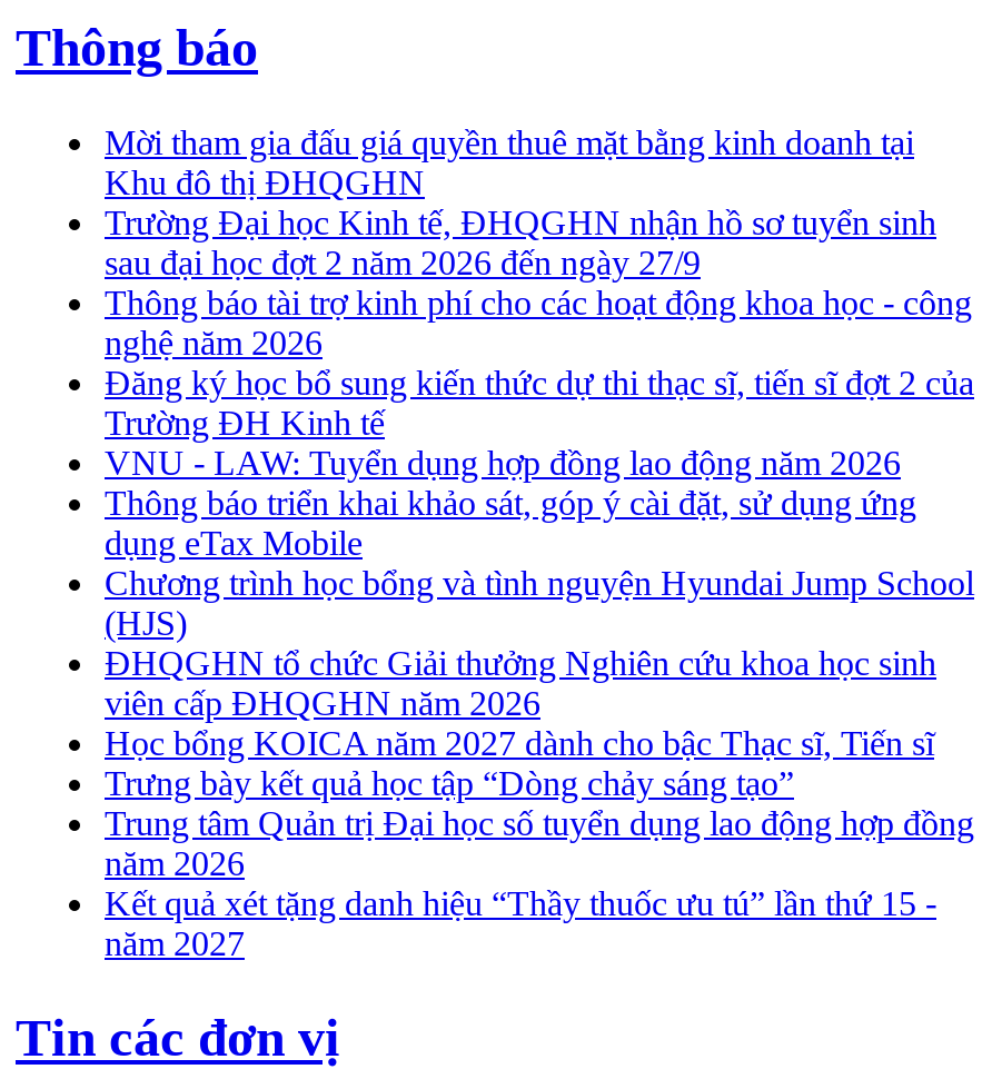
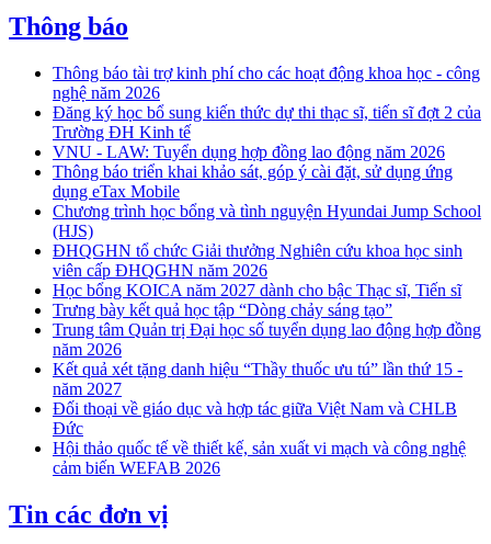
[105,124,936,282] Mời tham gia đấu giá quyền thuê mặt bằng kinh doanh tại | Khu đô thị ĐHQGHN | Trường Đại học Kinh tế, ĐHQGHN nhận hồ sơ tuyển sinh | sau đại học đợt 2 năm 2026 đến ngày 27/9 -> none
moved [105,284,974,963] -> [53,64,481,398]: Thông báo tài trợ kinh phí cho các hoạt động khoa học - công | nghệ năm 2026 | Đăng ký học bổ sung kiến thức dự thi thạc sĩ, tiến sĩ đợt 2 của | ... | Kết quả xét tặng danh hiệu “Thầy thuốc ưu tú” lần thứ 15 - | năm 2027
none -> [53,399,466,477] Đối thoại về giáo dục và hợp tác giữa Việt Nam và CHLB | Đức | Hội thảo quốc tế về thiết kế, sản xuất vi mạch và công nghệ | cảm biến WEFAB 2026

